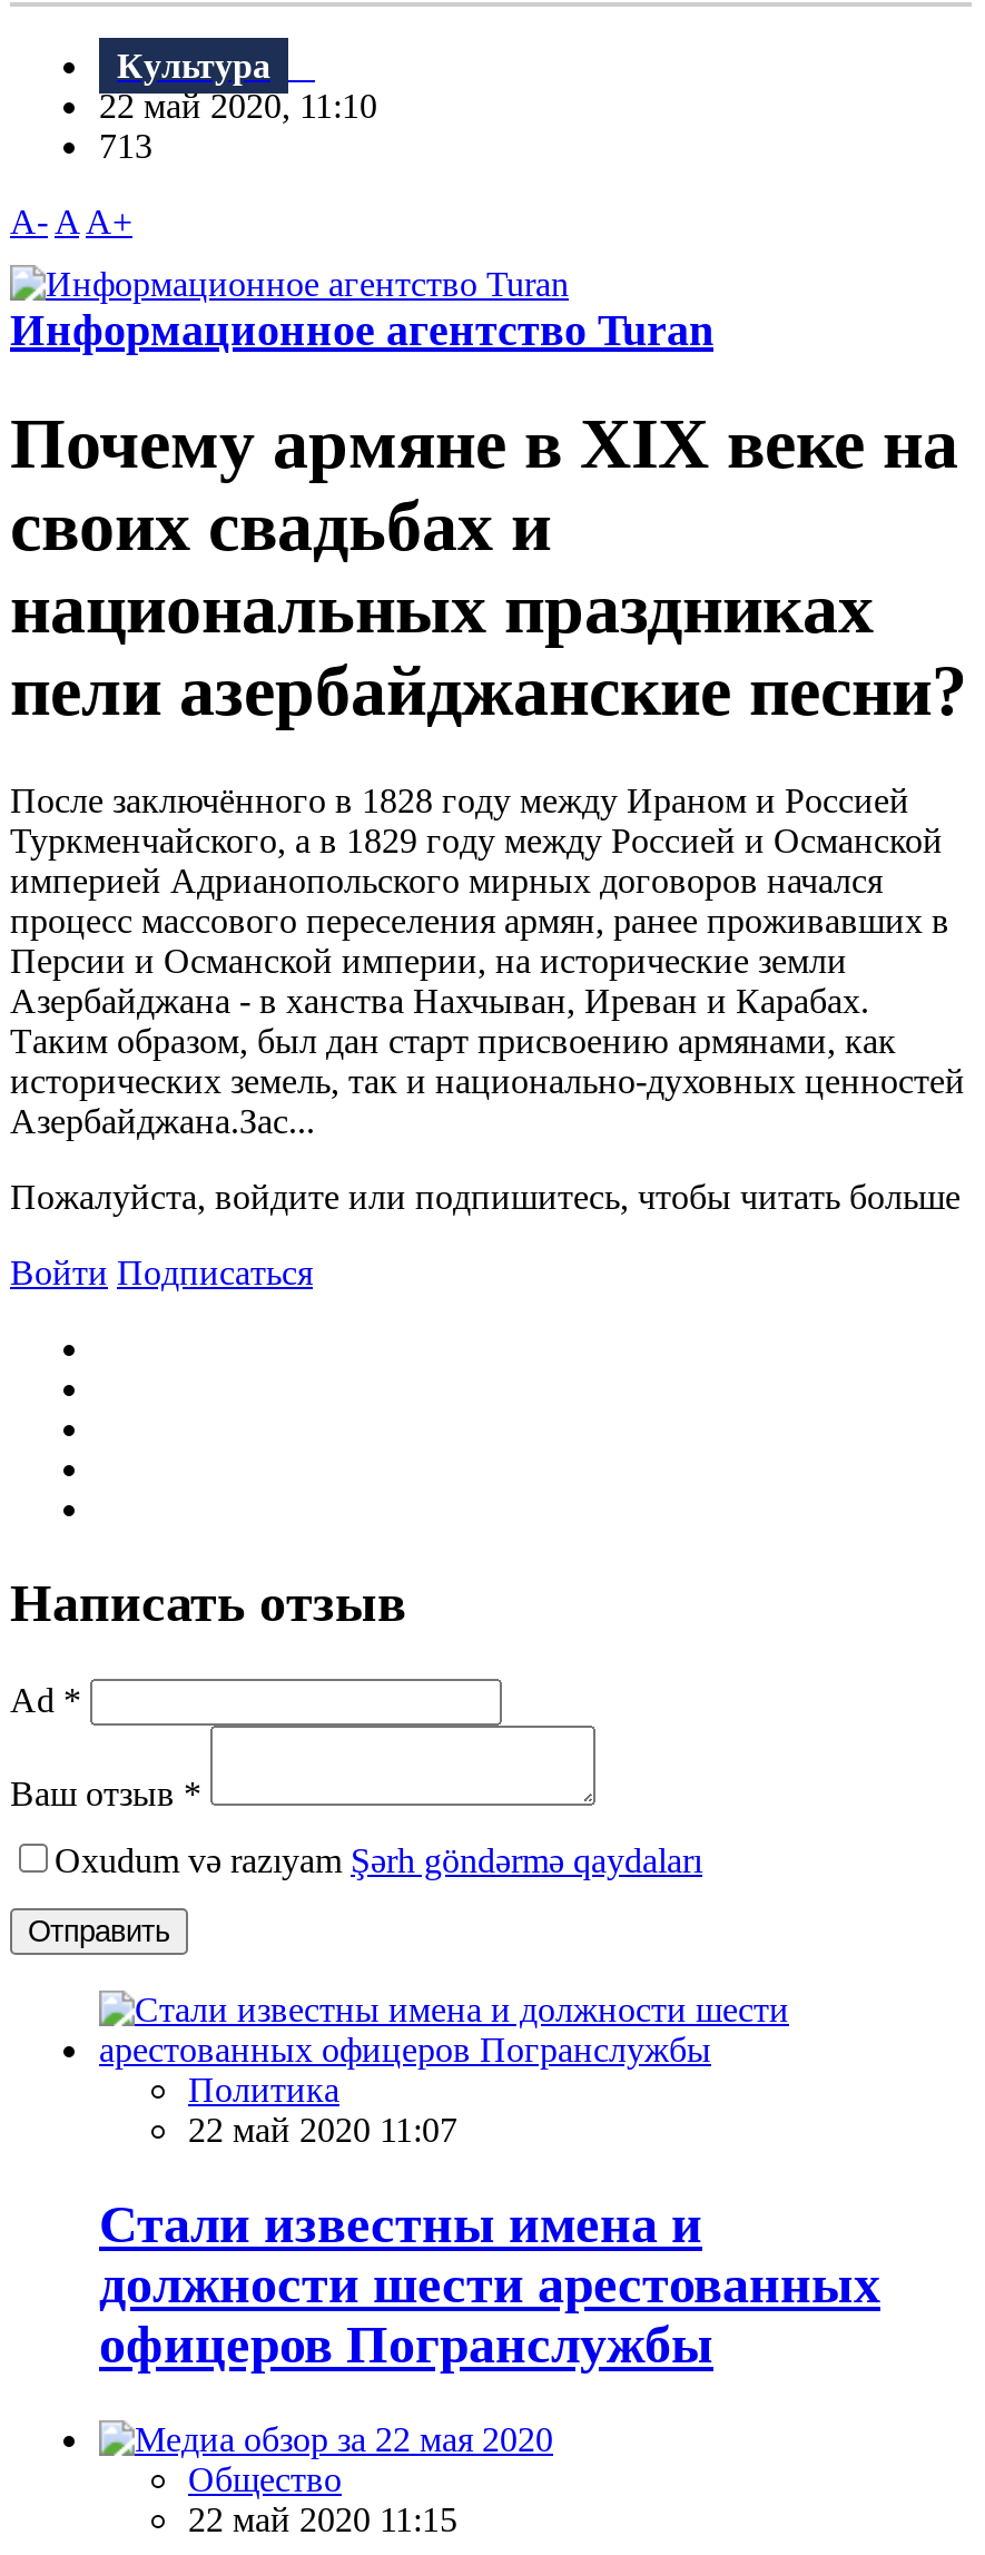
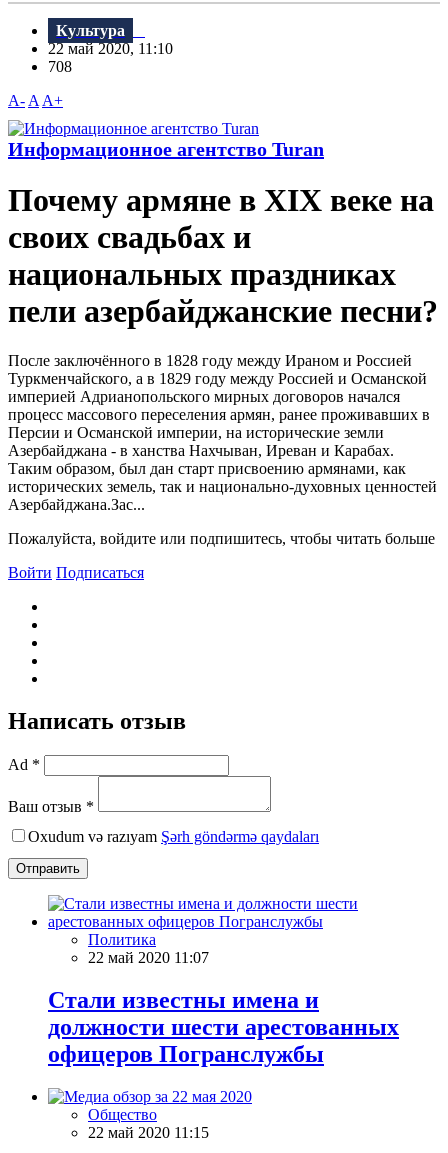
[99,127,152,165] 713 -> [48,58,72,75] 708

